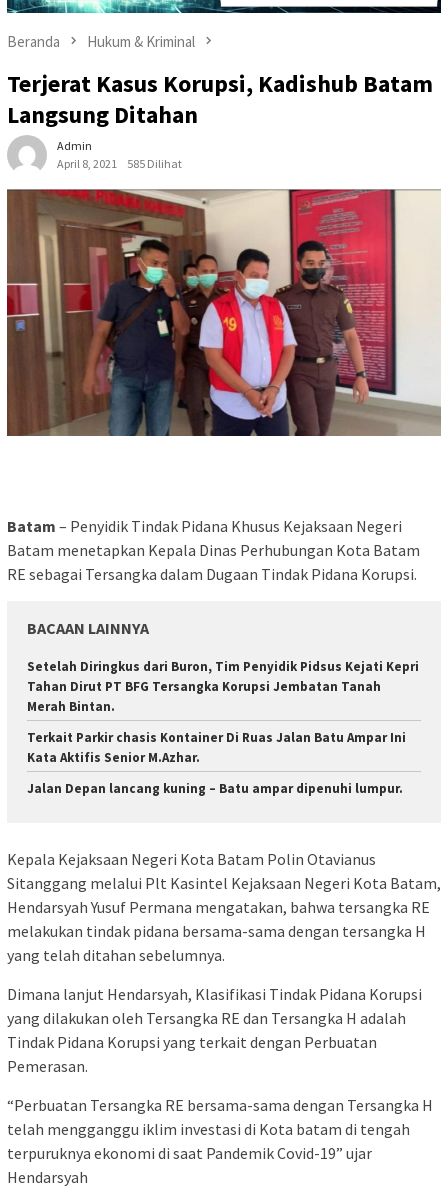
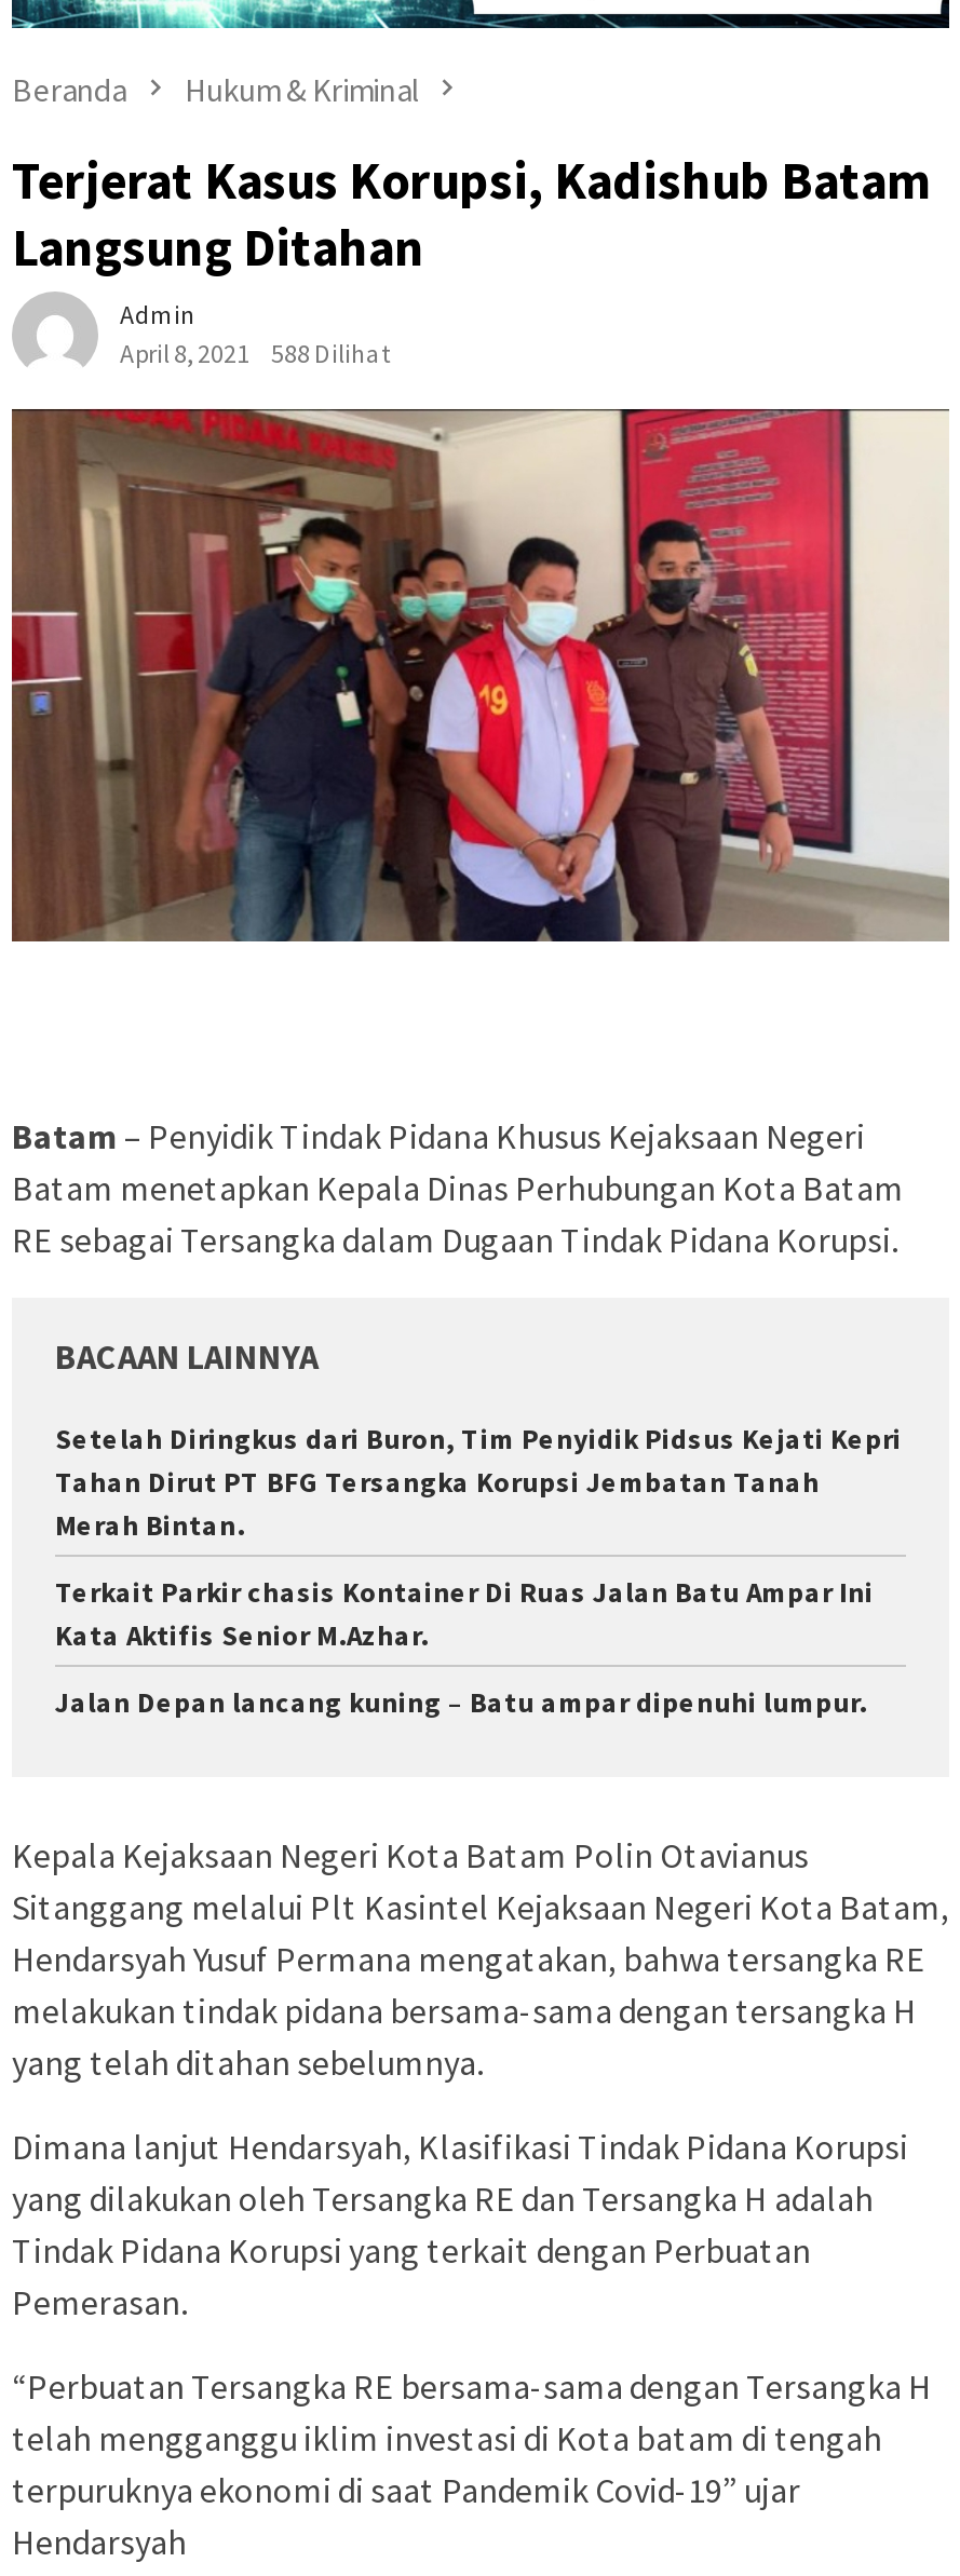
[57,156,182,171] April 8, 2021 585 Dilihat -> [120,337,390,369] April 8, 2021 588 Dilihat

